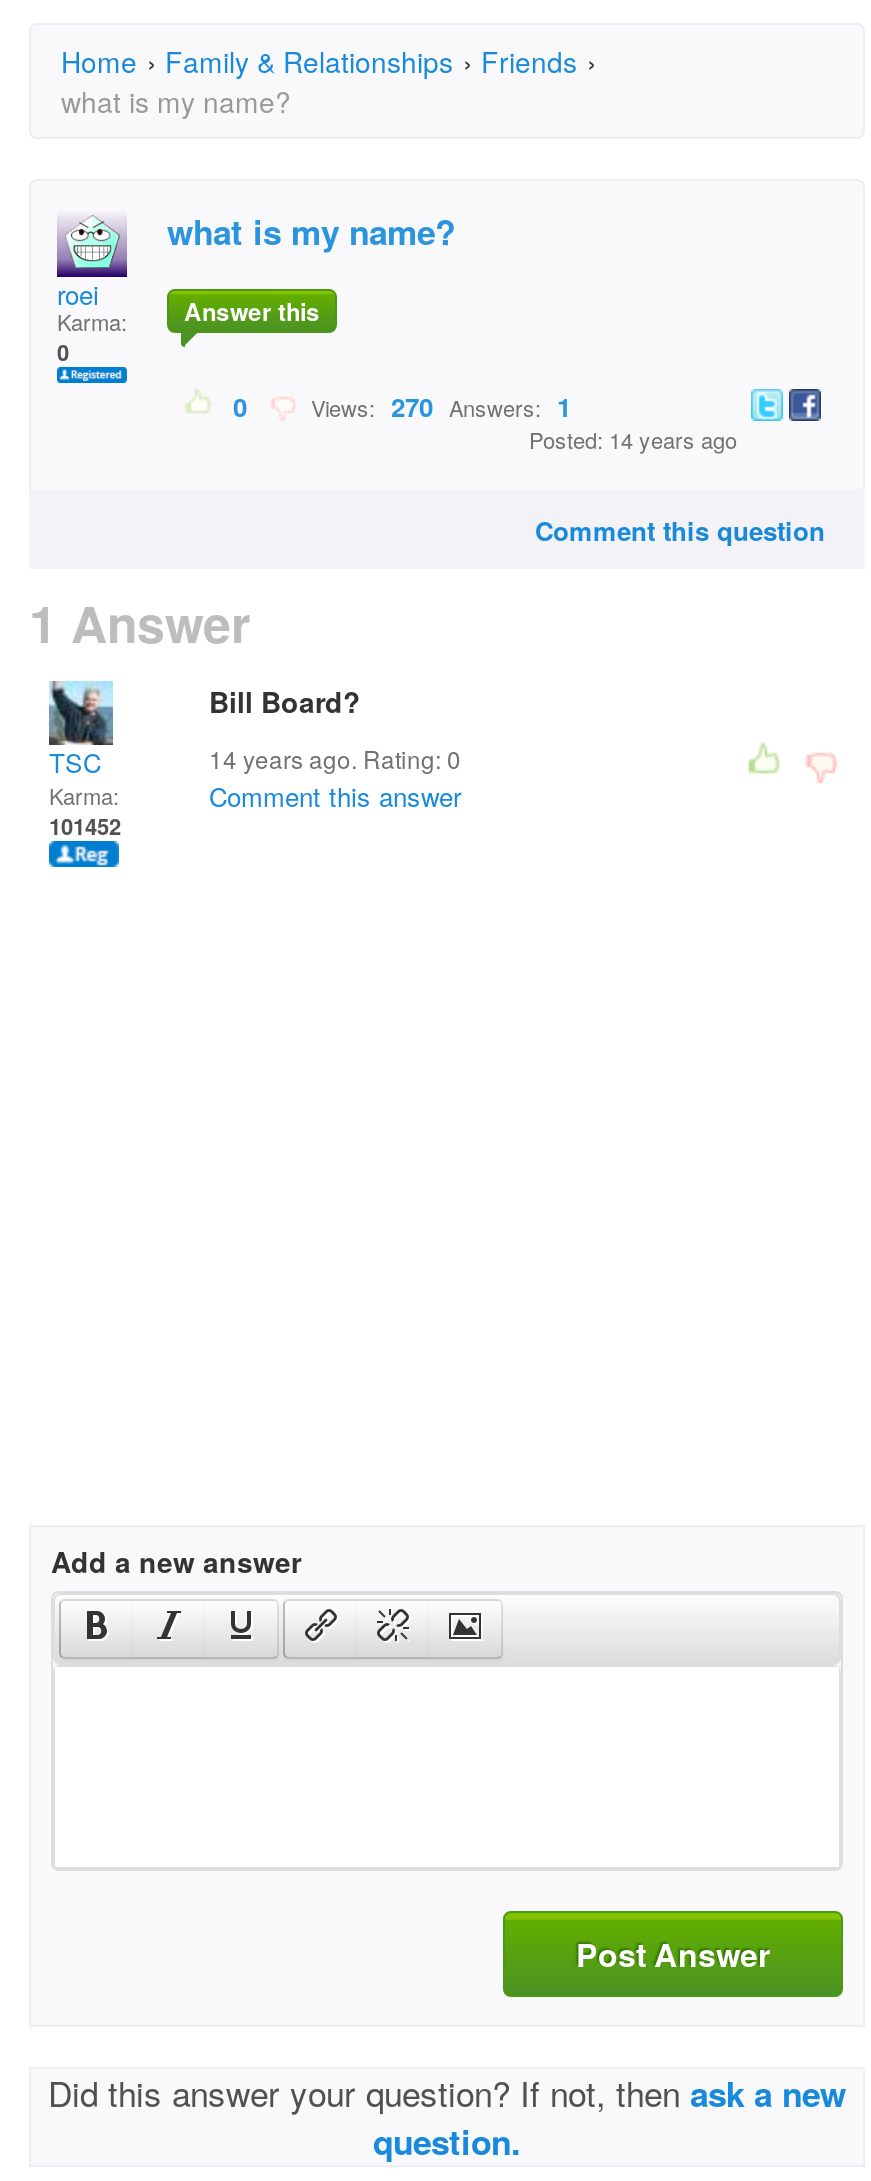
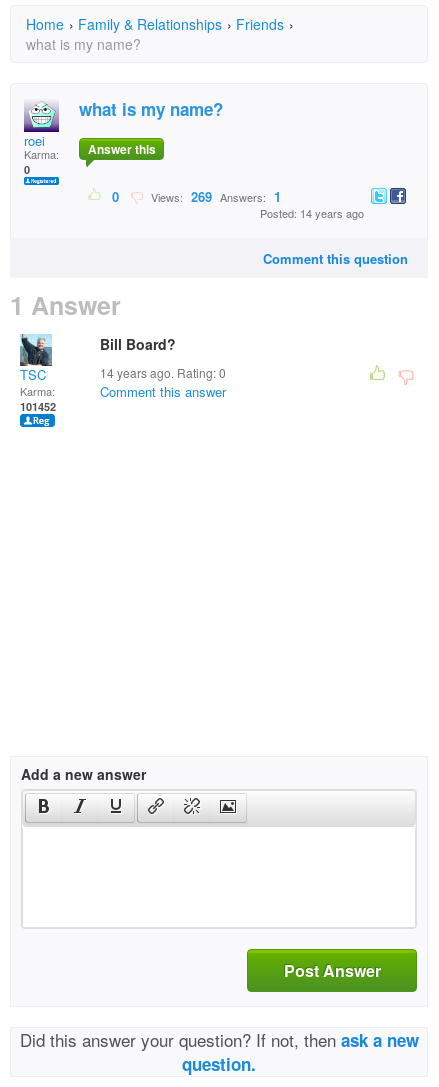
[299,387,571,425] Views: 270 Answers: 1 -> [145,187,281,206] Views: 269 Answers: 1

